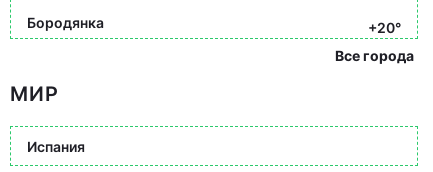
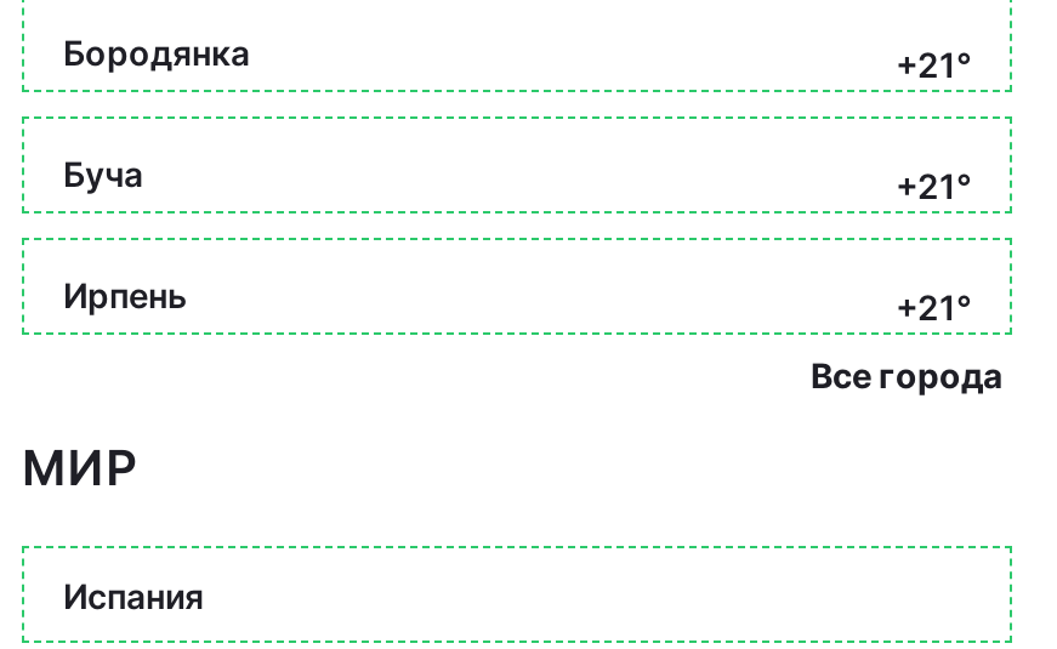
[368,19,401,36] +20° -> [63,44,971,328] +21° | Буча | +21° | Ирпень | +21°

